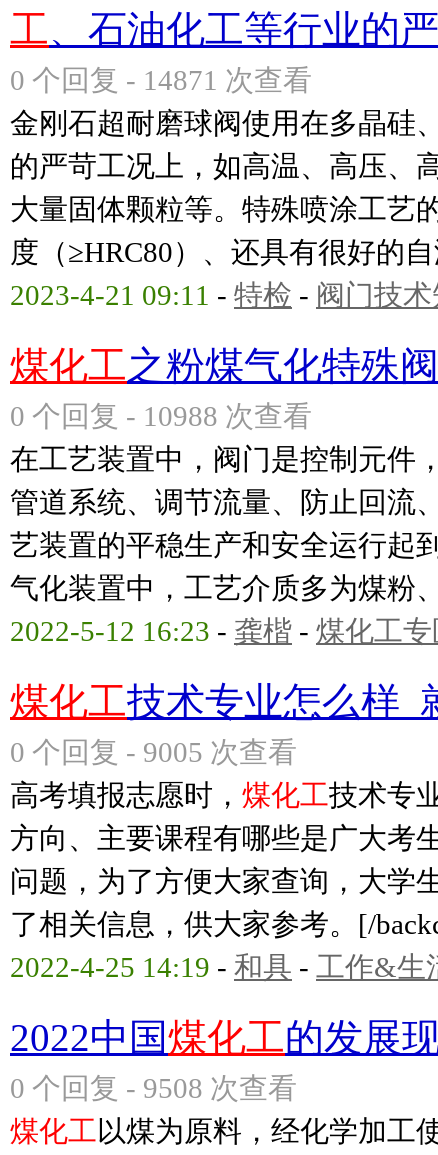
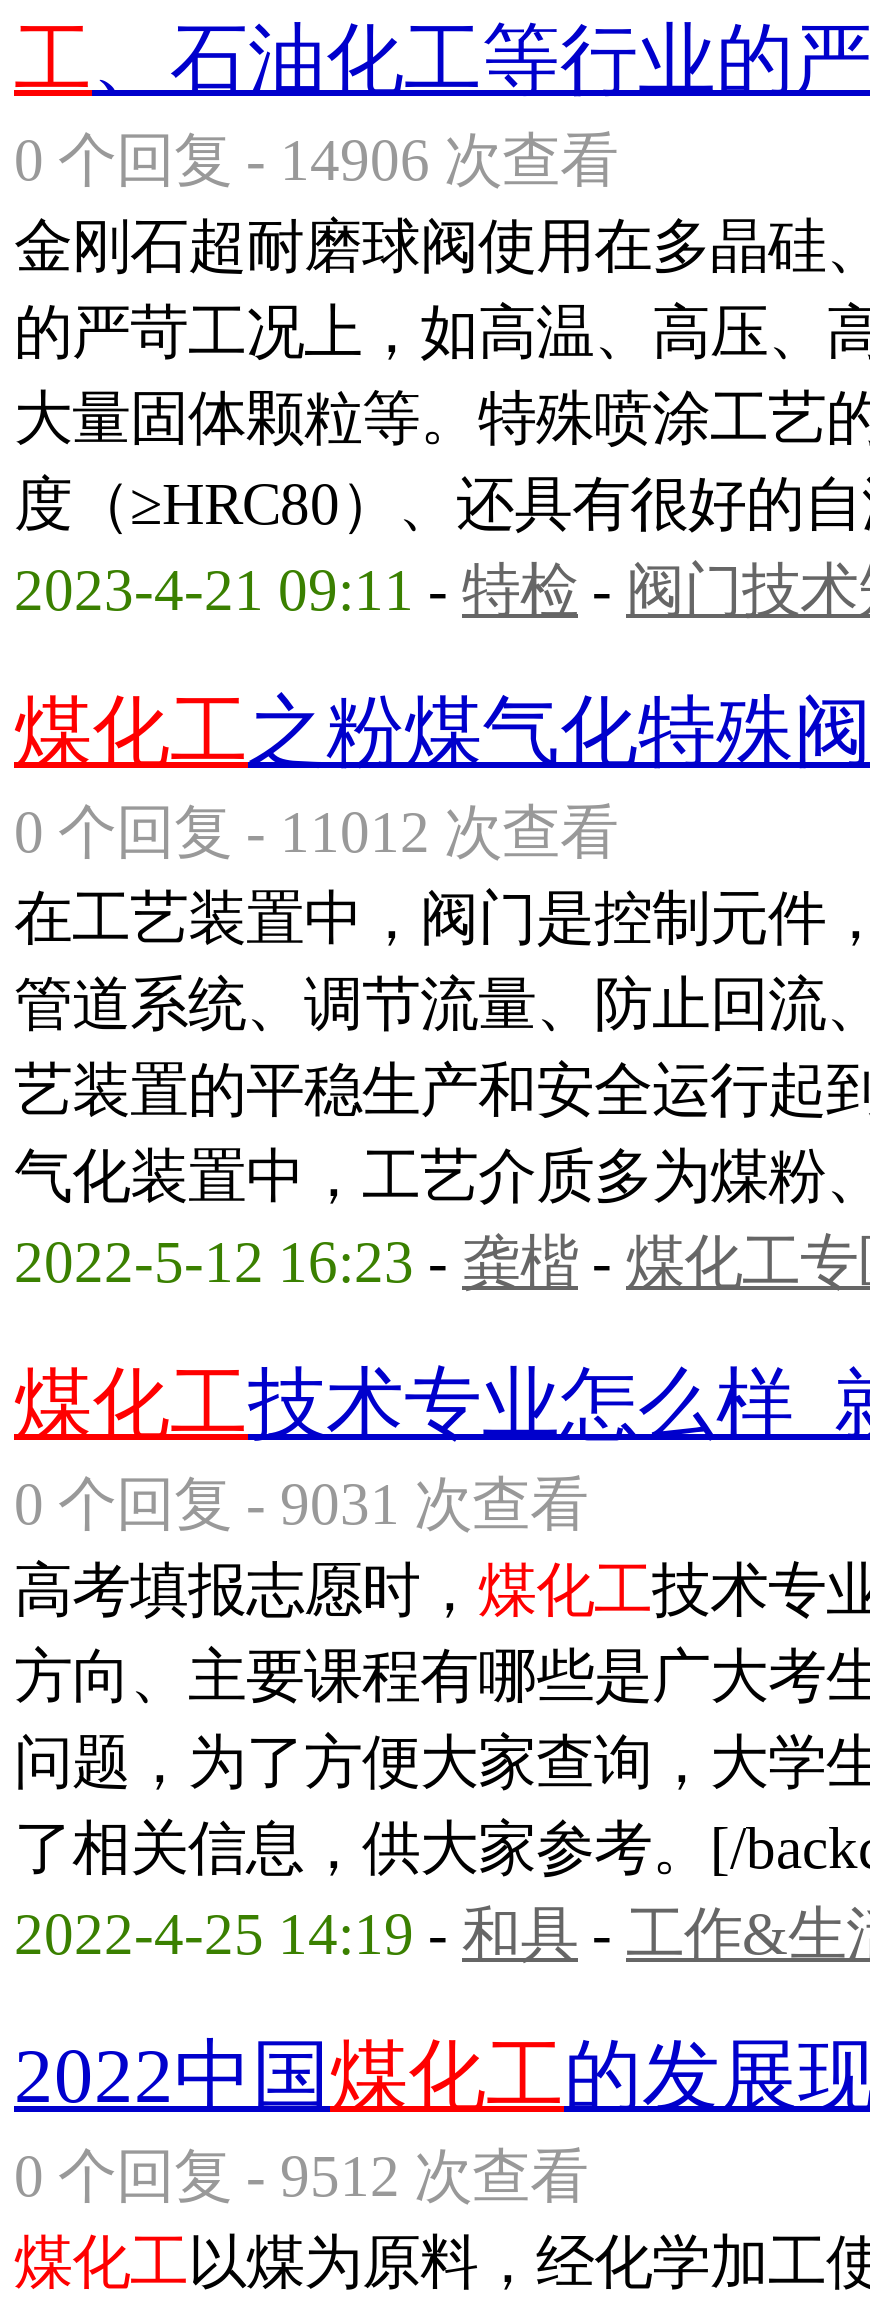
[10,64,312,96] 0 个回复 - 14871 次查看 -> [14,128,618,192] 0 个回复 - 14906 次查看
[10,400,312,432] 0 个回复 - 10988 次查看 -> [14,800,618,864] 0 个回复 - 11012 次查看
[10,736,297,768] 0 个回复 - 9005 次查看 -> [14,1472,588,1536] 0 个回复 - 9031 次查看
[10,1072,297,1104] 0 个回复 - 9508 次查看 -> [14,2144,588,2208] 0 个回复 - 9512 次查看

